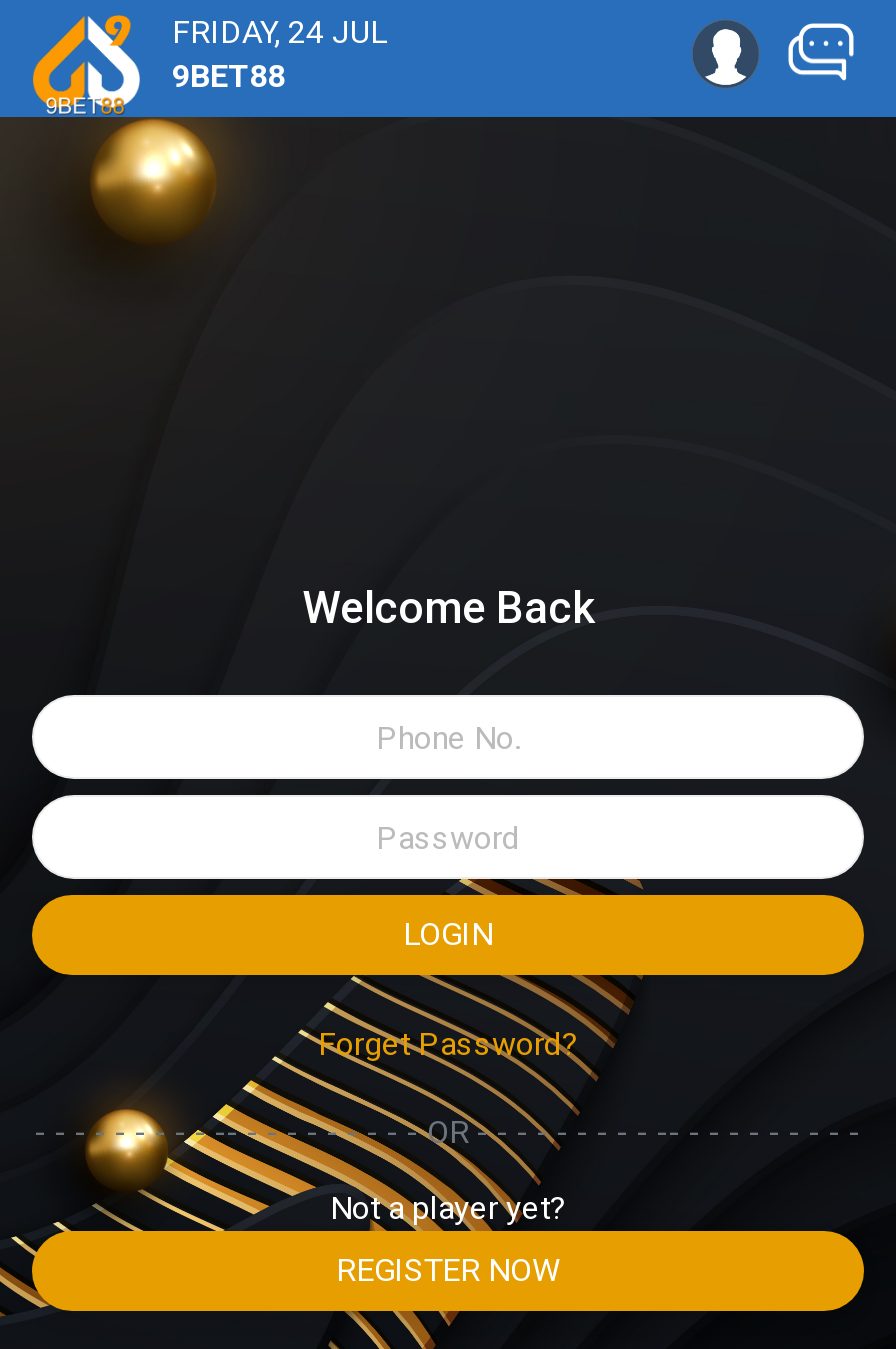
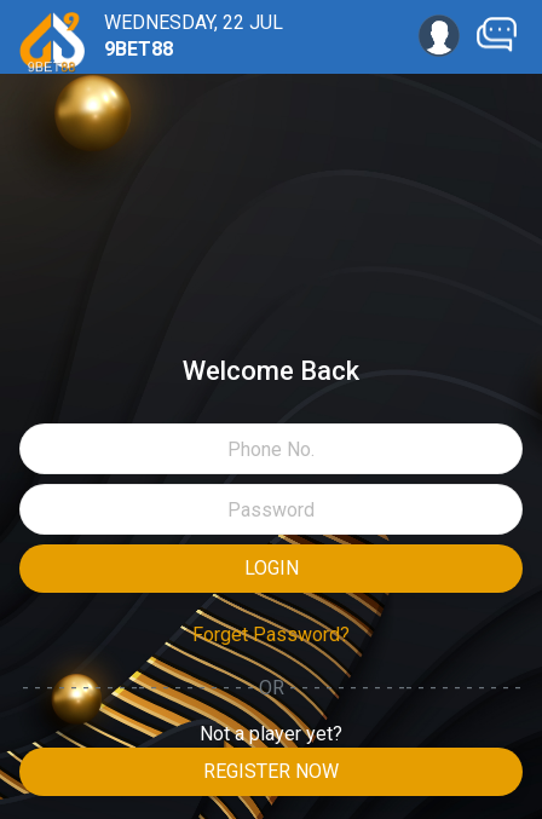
[172,13,388,51] FRIDAY, 24 JUL -> [104,11,283,34] WEDNESDAY, 22 JUL

